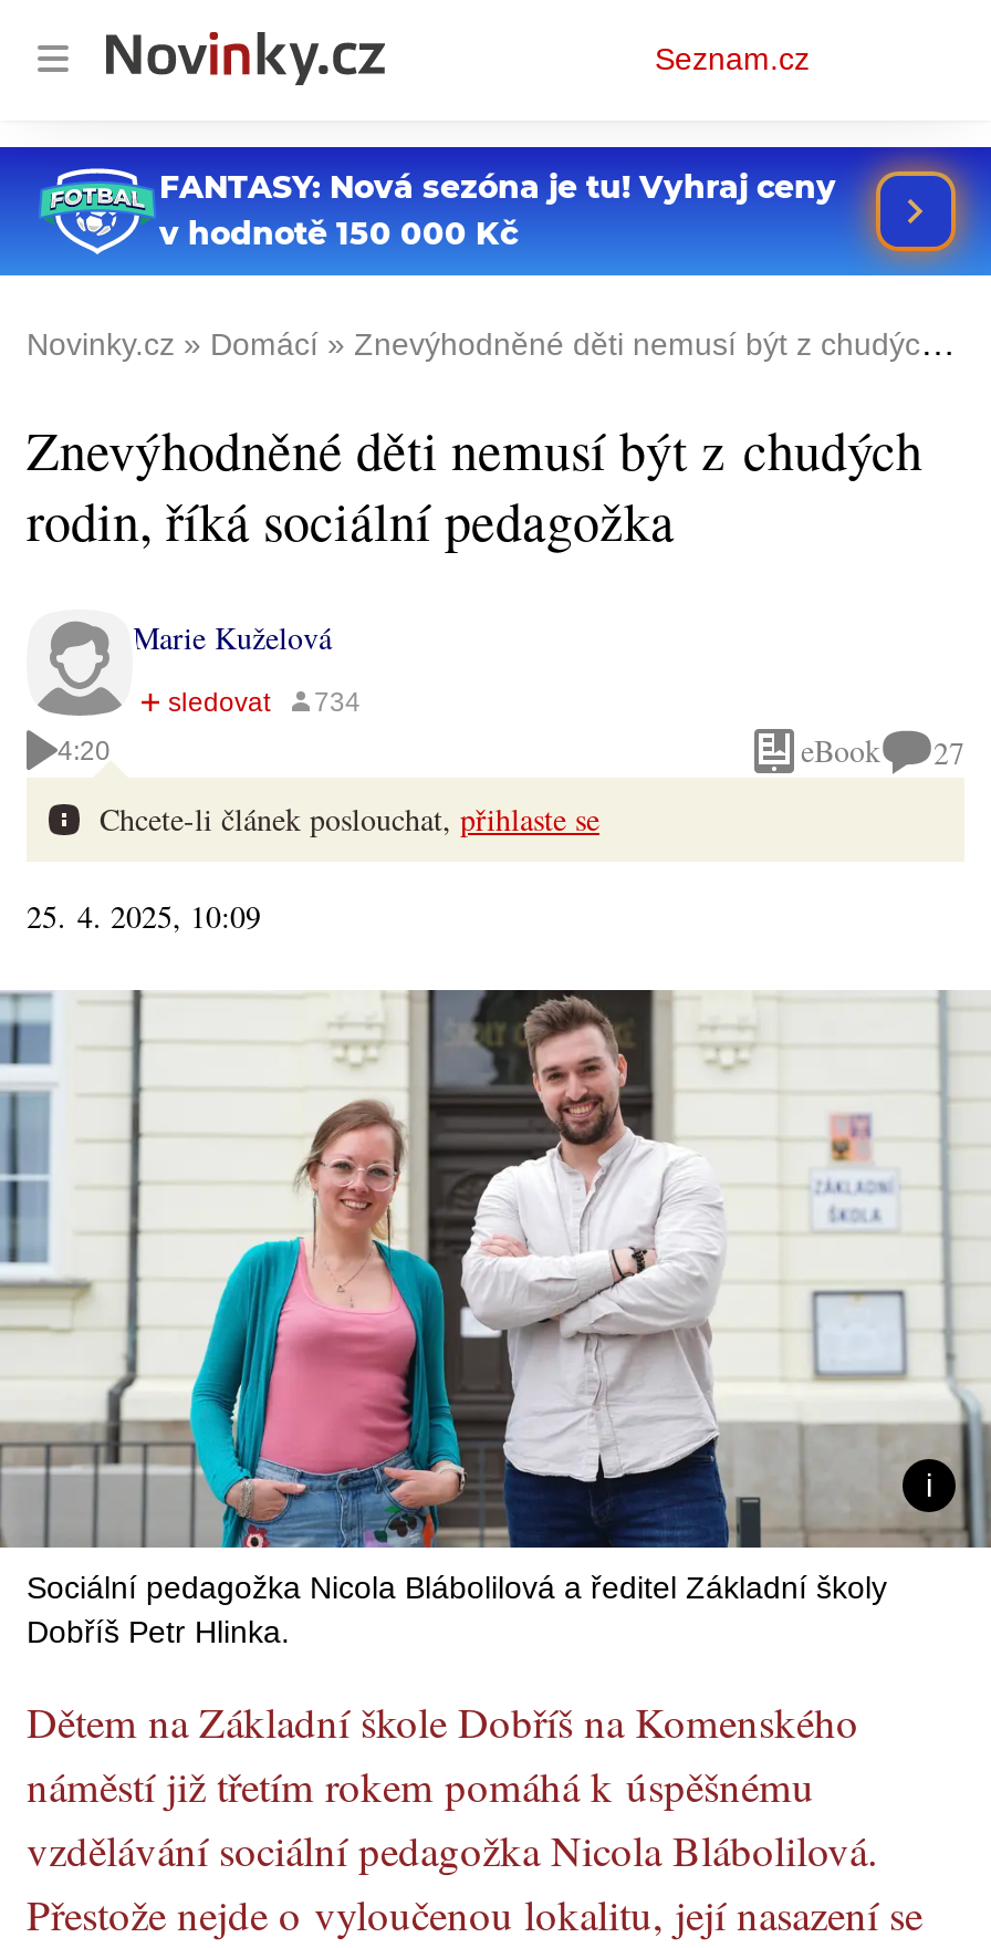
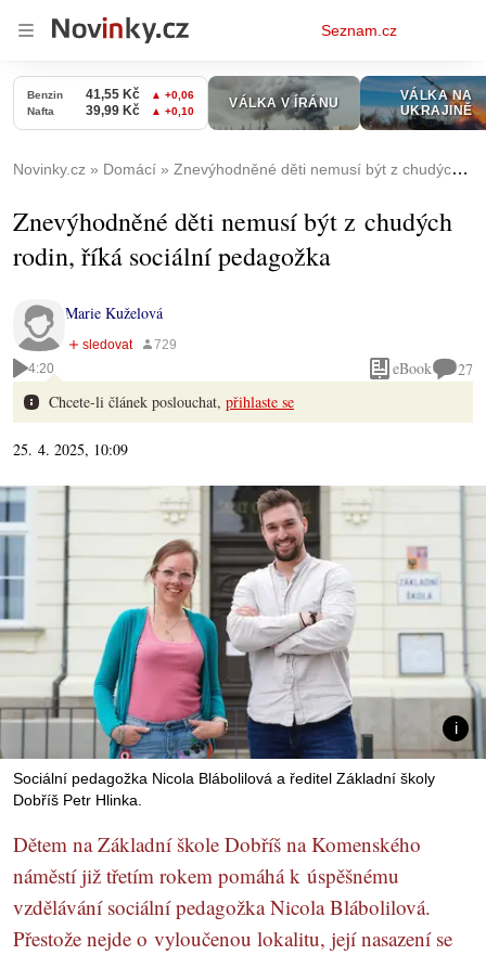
[7,145,984,278] [image] -> [3,74,483,135] [image]

